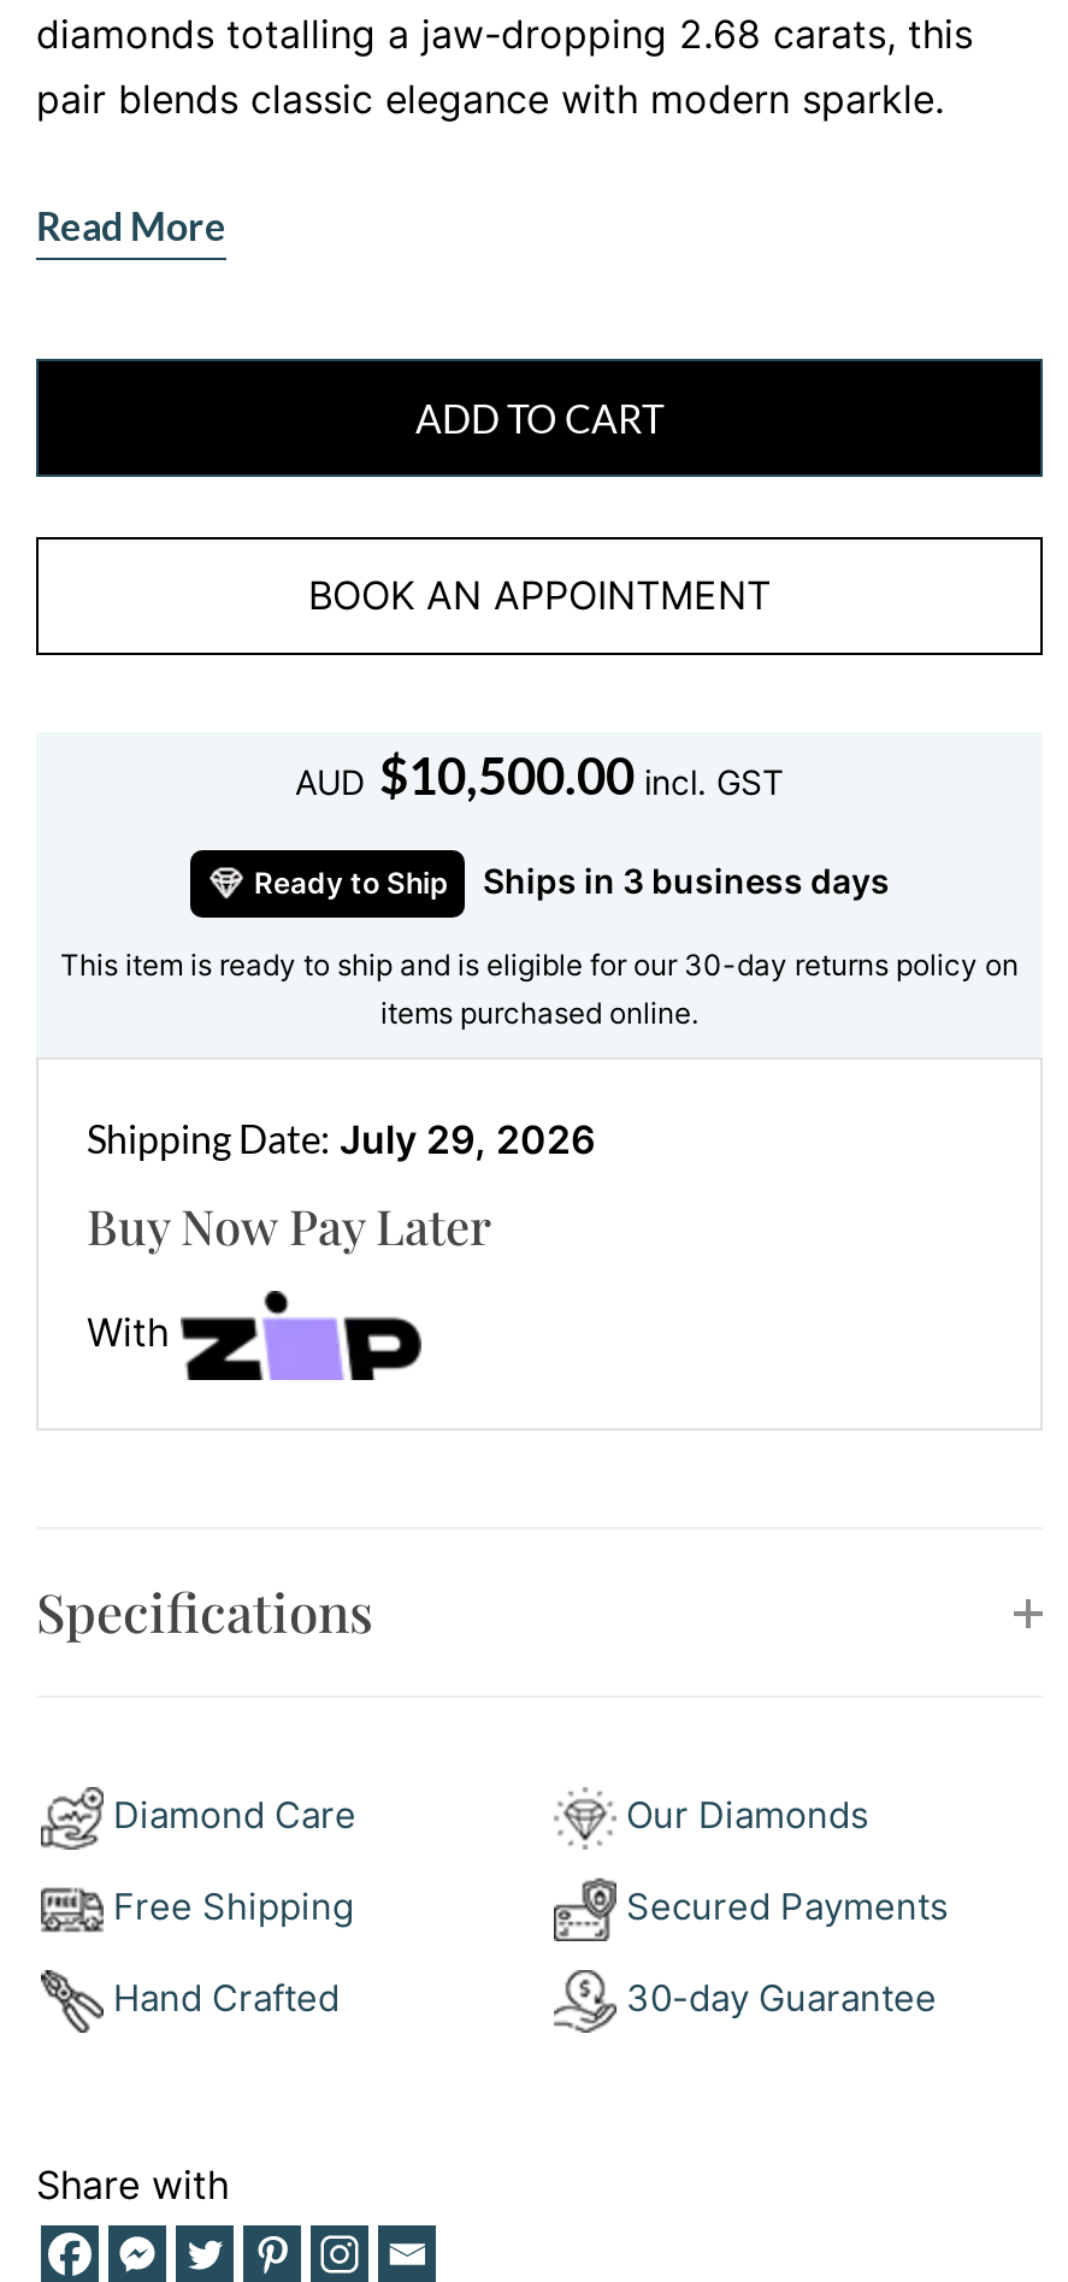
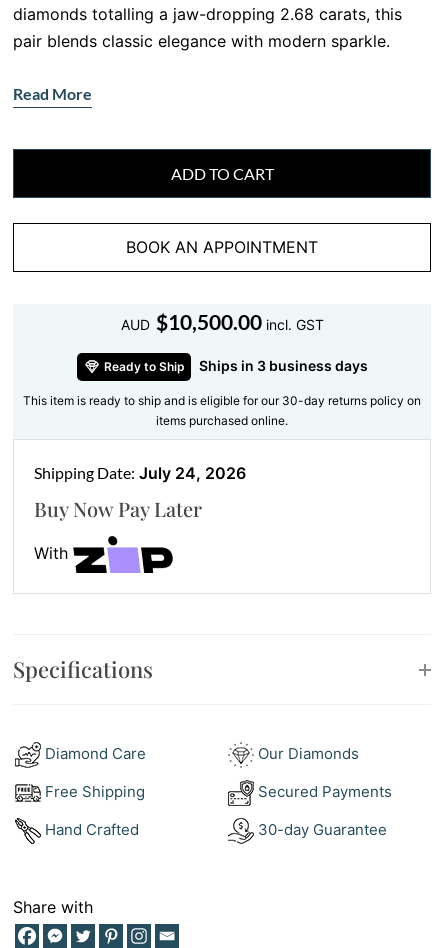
[87,1115,595,1164] Shipping Date: July 29, 2026 -> [34,463,246,483] Shipping Date: July 24, 2026

